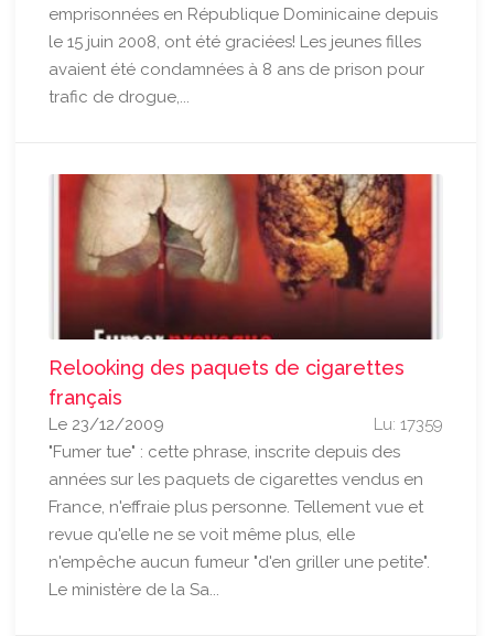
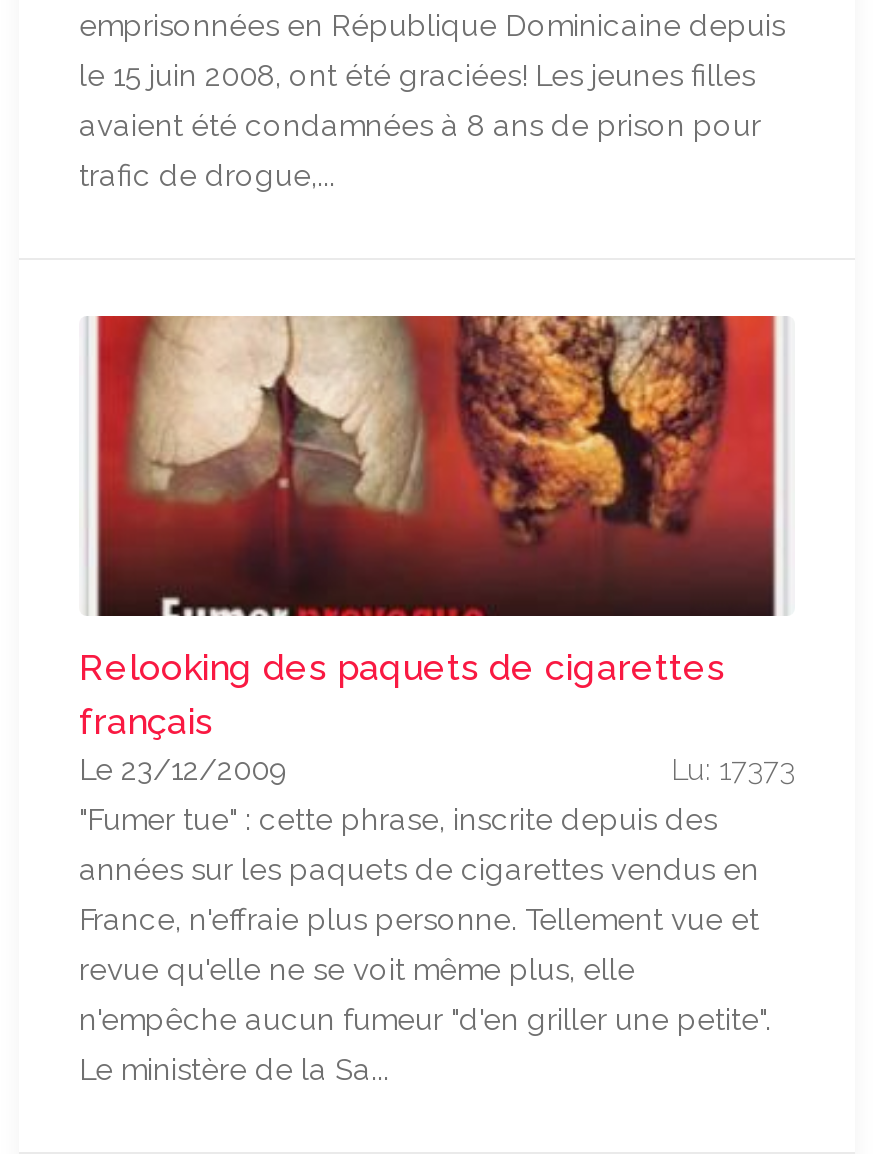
[374,414,443,434] Lu: 17359 -> [671,752,795,788] Lu: 17373

